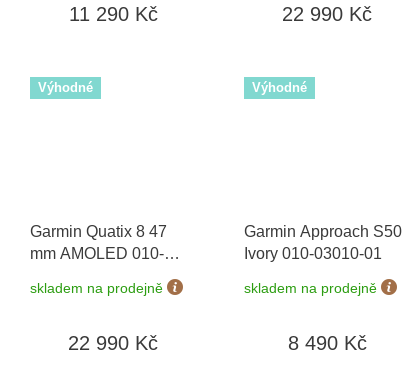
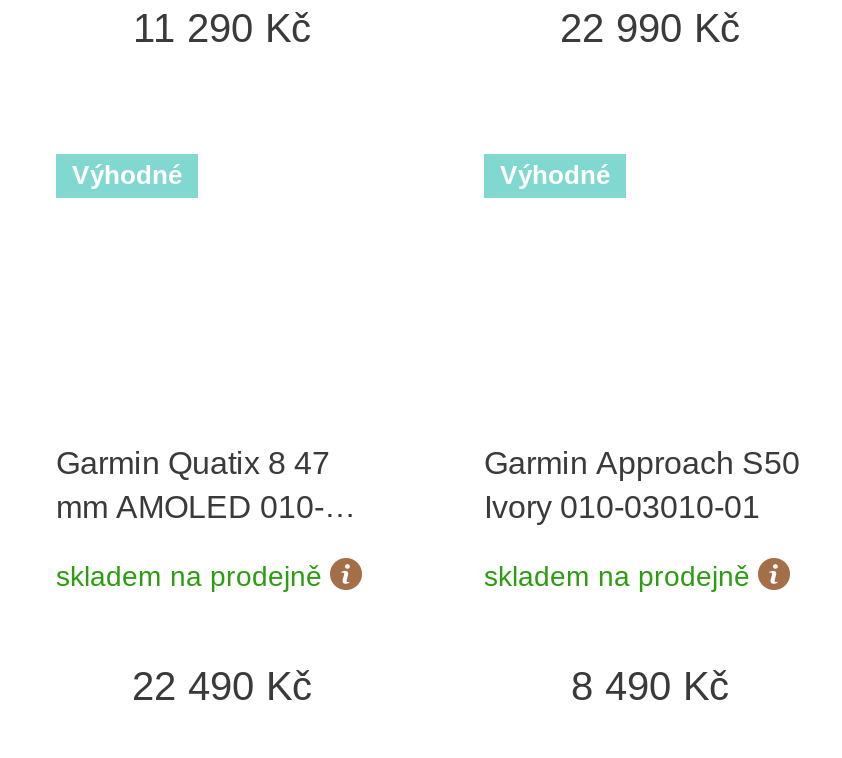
[68,331,158,353] 22 990 Kč -> [132,663,312,707] 22 490 Kč

